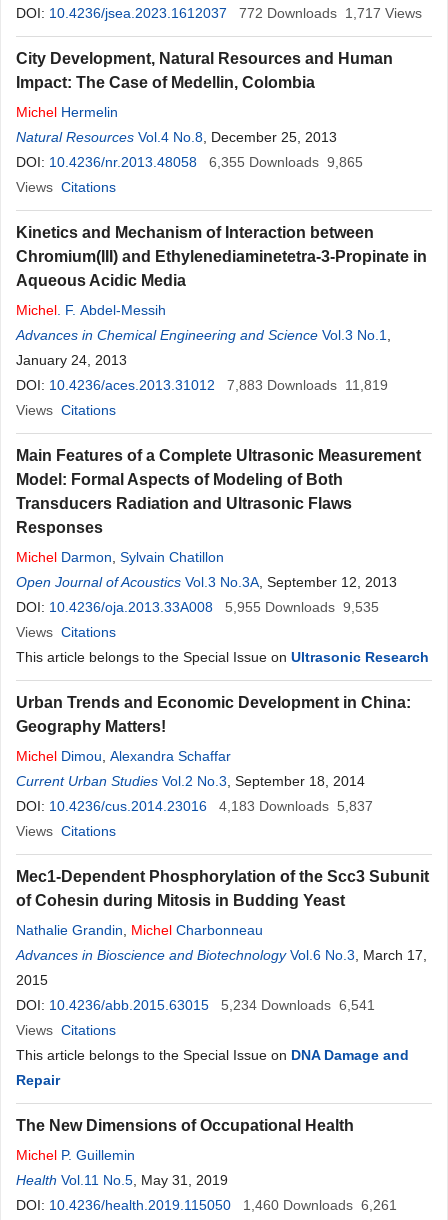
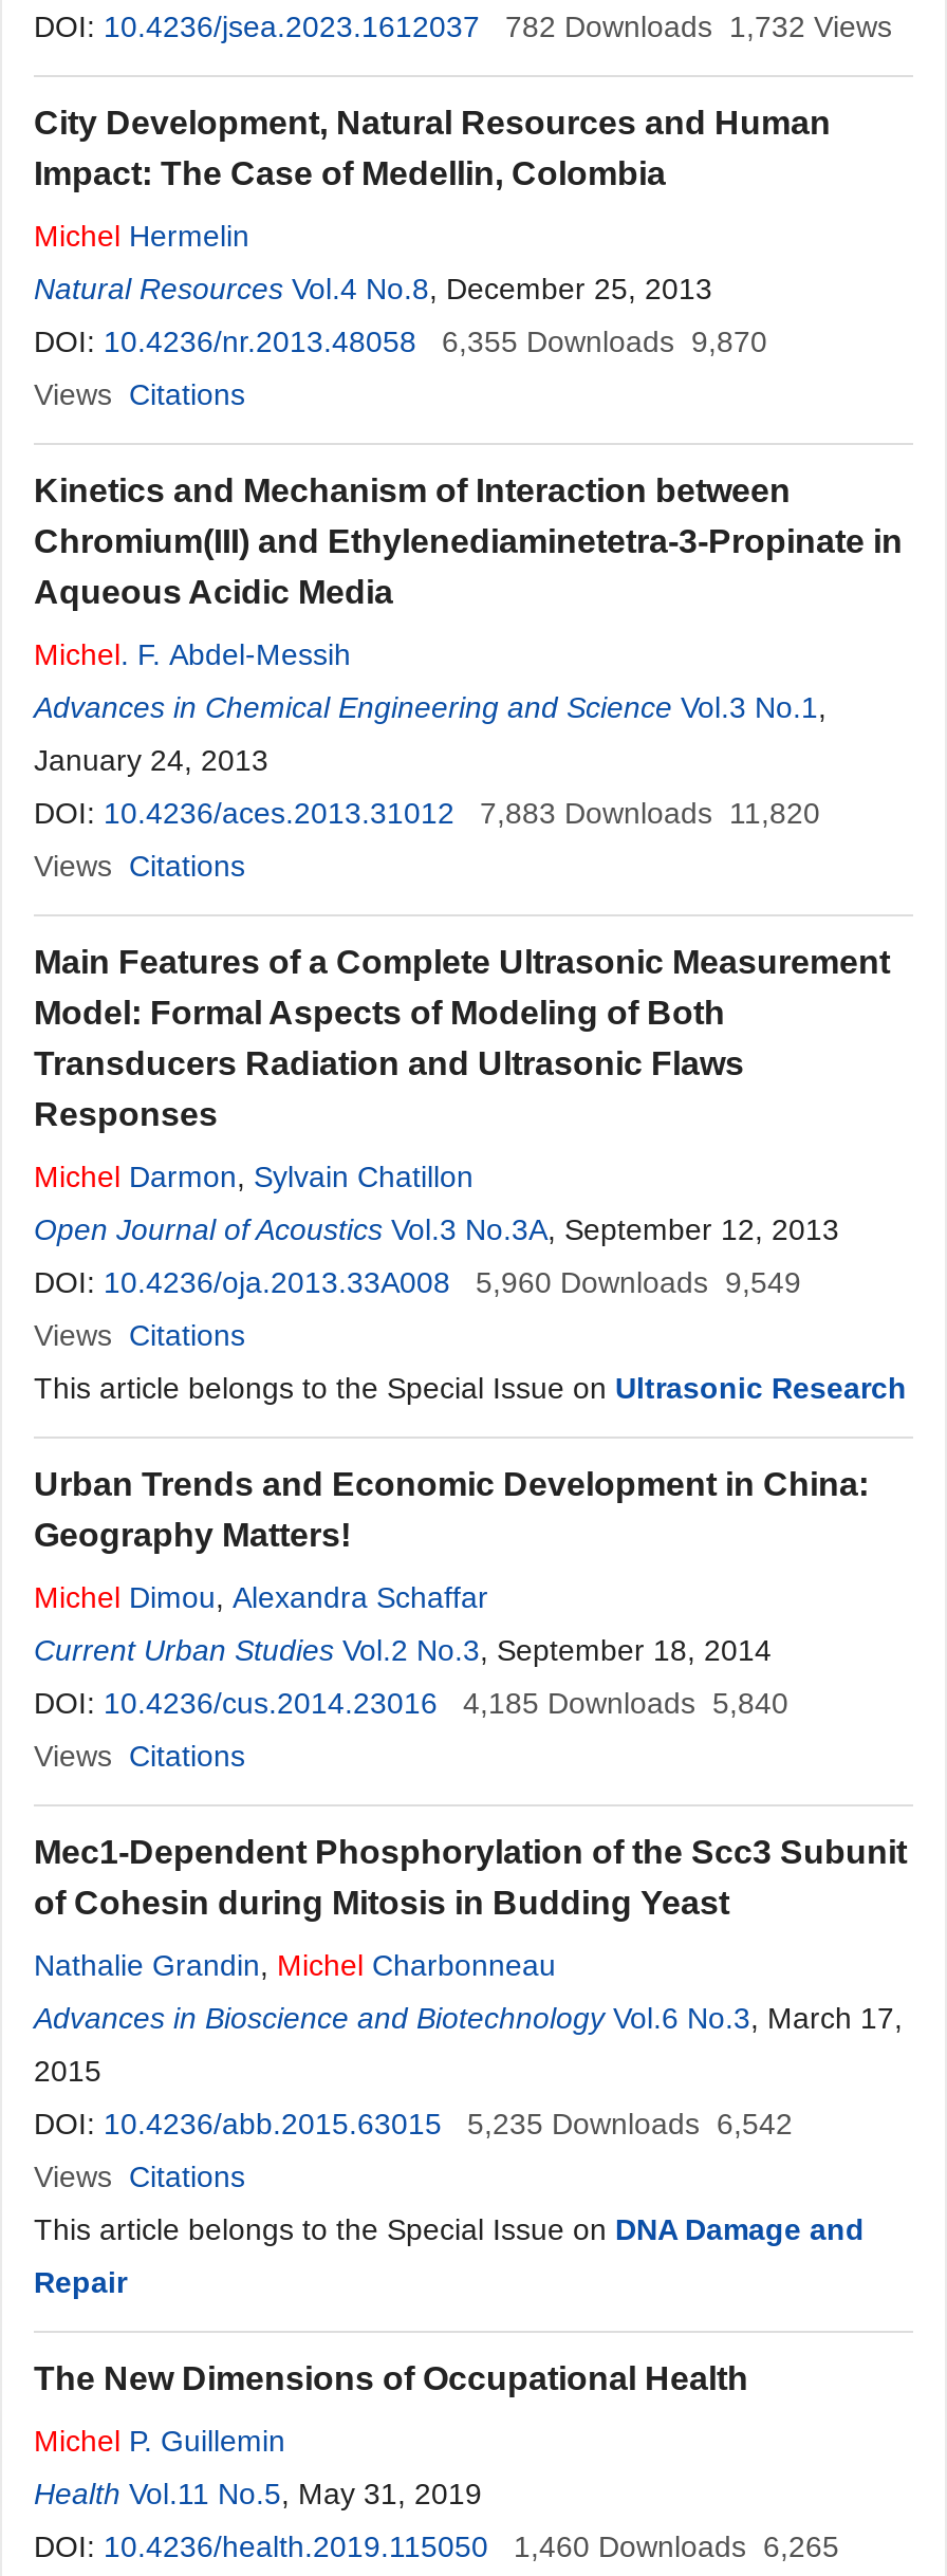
[239,5,422,21] 772 Downloads 1,717 Views -> [505,10,892,43] 782 Downloads 1,732 Views
[16,154,363,170] DOI: 10.4236/nr.2013.48058 6,355 Downloads 9,865 -> [34,325,767,358] DOI: 10.4236/nr.2013.48058 6,355 Downloads 9,870
[16,377,388,393] DOI: 10.4236/aces.2013.31012 7,883 Downloads 11,819 -> [34,796,820,830] DOI: 10.4236/aces.2013.31012 7,883 Downloads 11,820
[16,599,379,615] DOI: 10.4236/oja.2013.33A008 5,955 Downloads 9,535 -> [34,1265,801,1299] DOI: 10.4236/oja.2013.33A008 5,960 Downloads 9,549
[16,798,373,814] DOI: 10.4236/cus.2014.23016 4,183 Downloads 5,837 -> [34,1686,788,1720] DOI: 10.4236/cus.2014.23016 4,185 Downloads 5,840
[16,997,375,1013] DOI: 10.4236/abb.2015.63015 5,234 Downloads 6,541 -> [34,2107,793,2141] DOI: 10.4236/abb.2015.63015 5,235 Downloads 6,542
[16,1197,397,1213] DOI: 10.4236/health.2019.115050 1,460 Downloads 6,261 -> [34,2529,839,2563] DOI: 10.4236/health.2019.115050 1,460 Downloads 6,265

